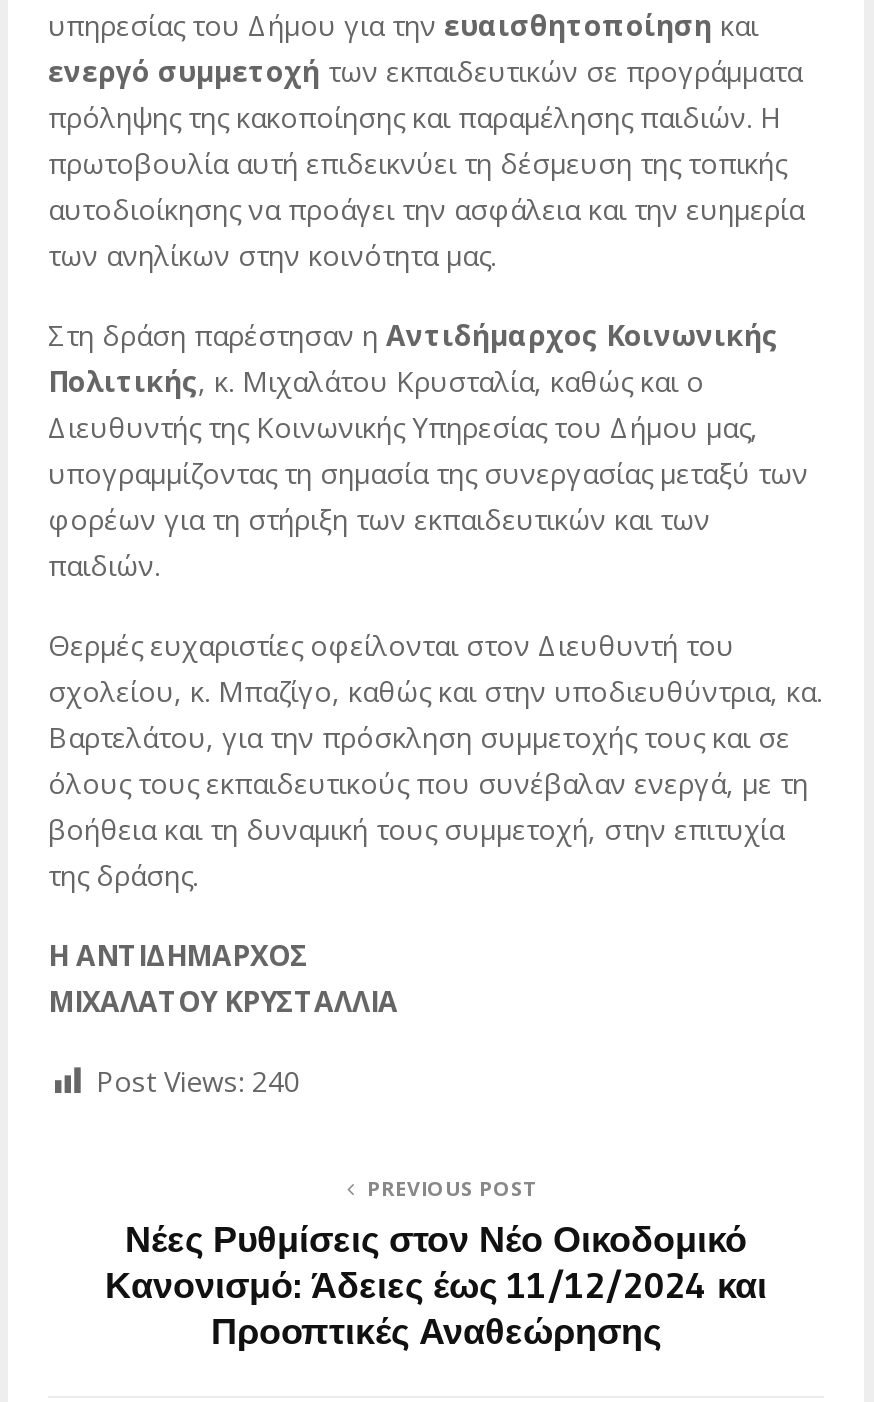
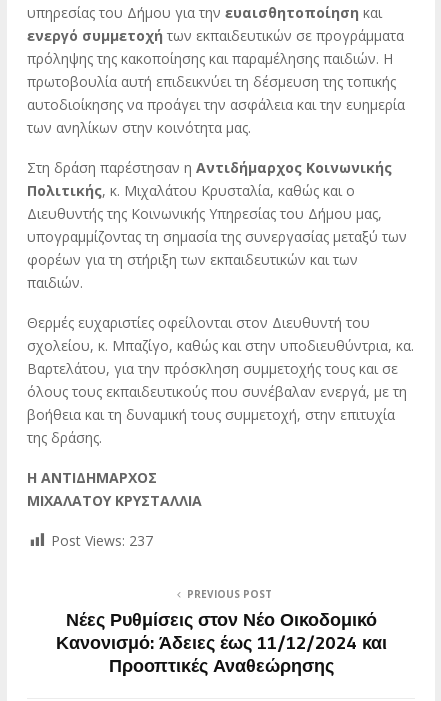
[96,1062,300,1100] Post Views: 240 -> [51,531,153,550] Post Views: 237

